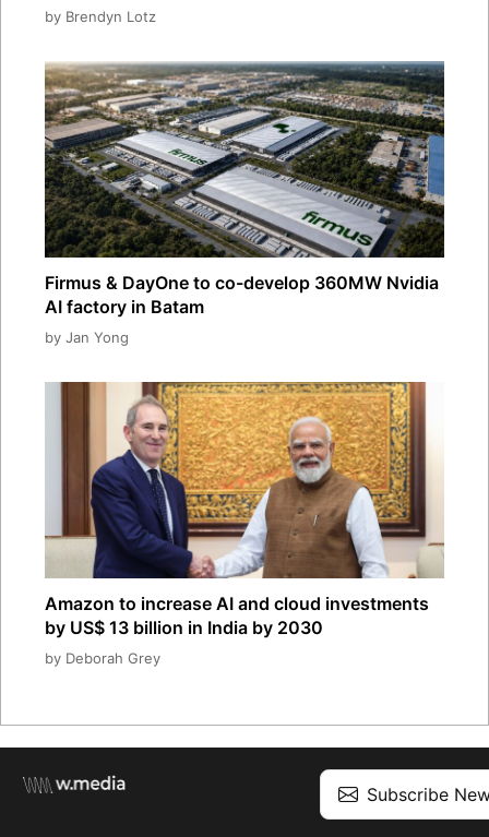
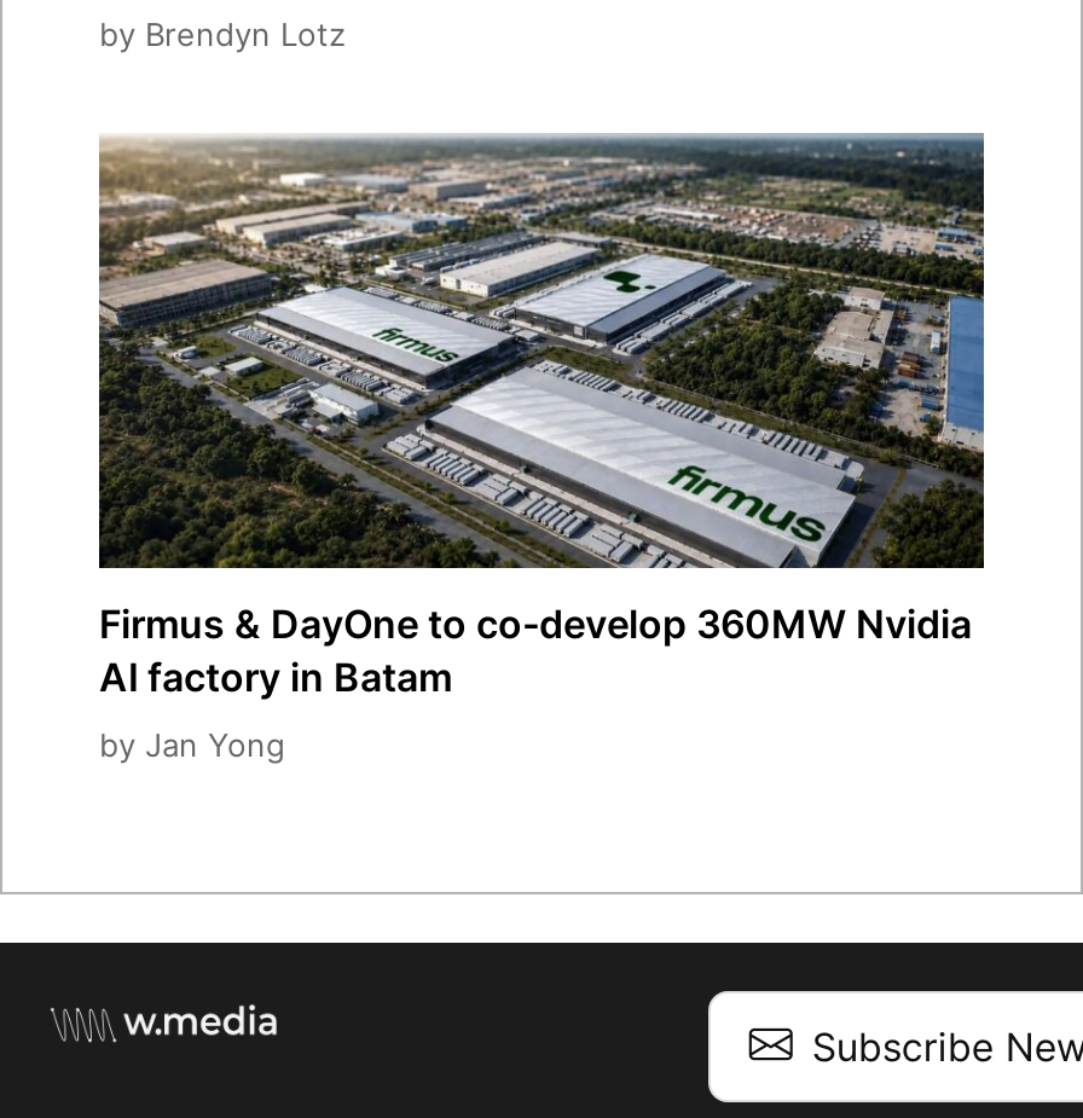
[44,381,444,667] [image] | Amazon to increase AI and cloud investments | by US$ 13 billion in India by 2030 | by Deborah Grey -> none

